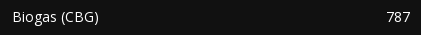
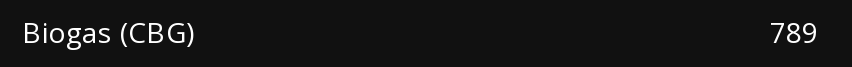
[386,7,410,26] 787 -> [770,13,818,51] 789

